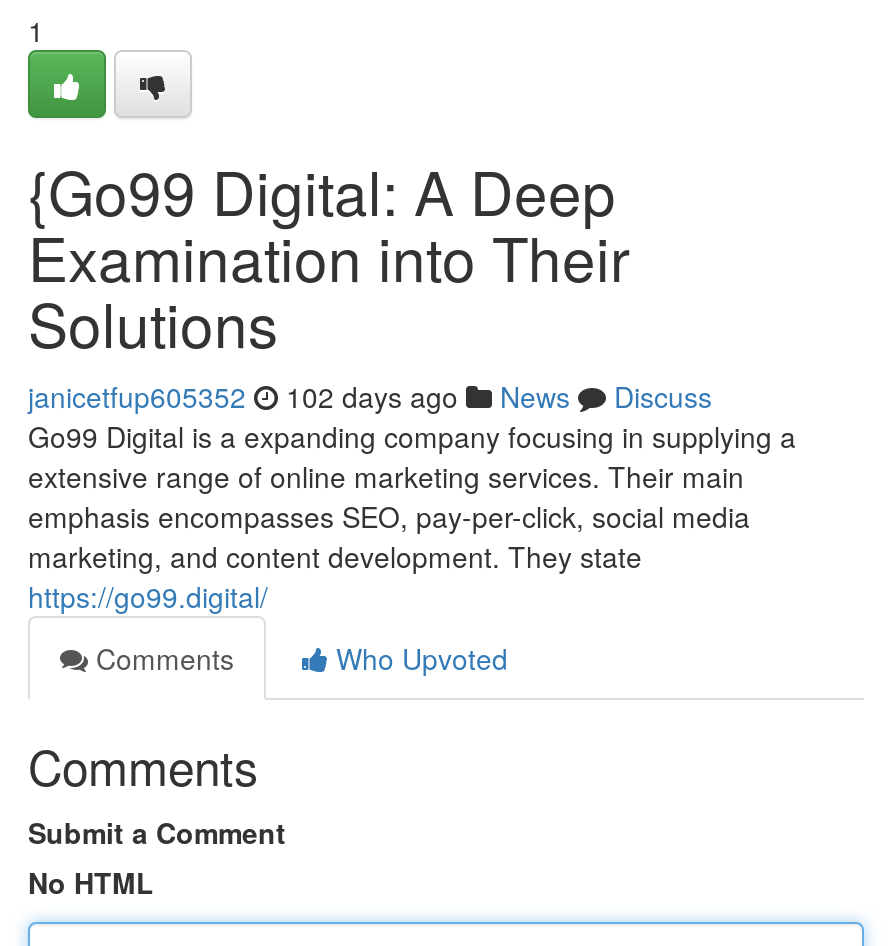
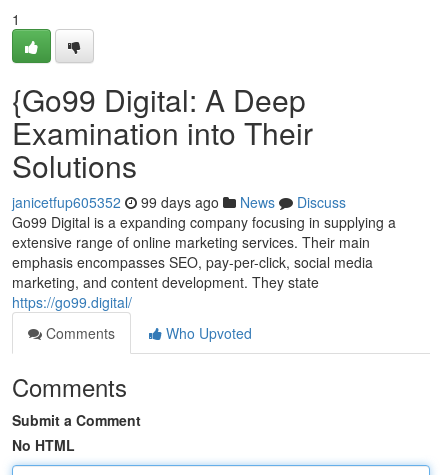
[28,376,712,416] janicetfup605352 102 days ago News Discuss -> [12,192,346,212] janicetfup605352 99 days ago News Discuss

